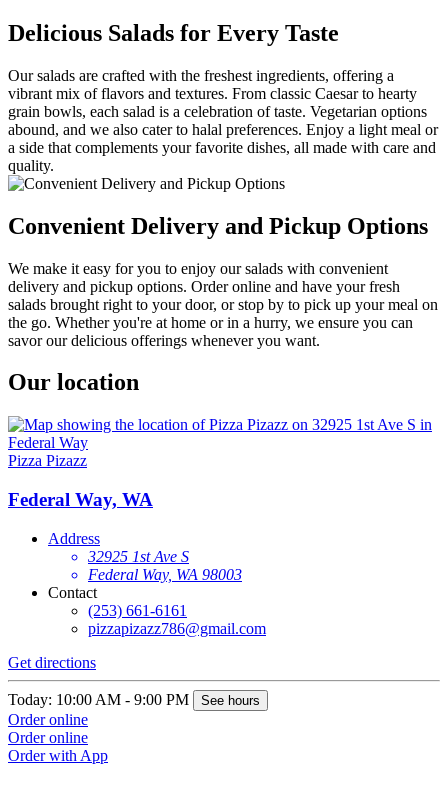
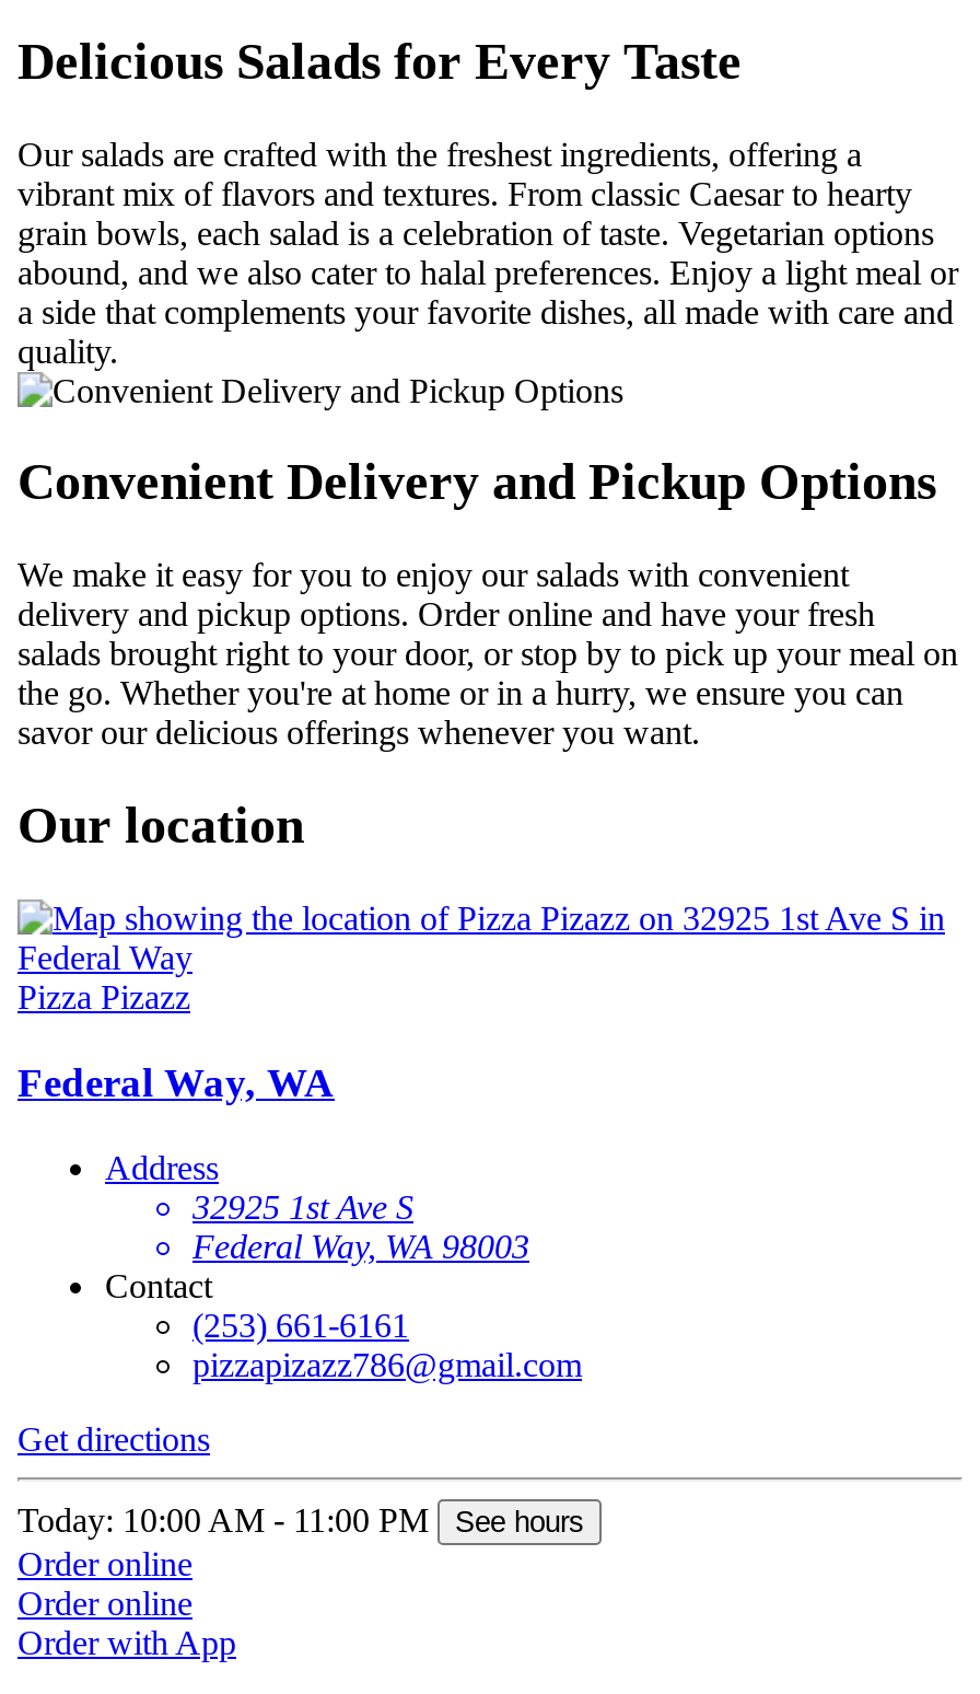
[8,691,260,708] Today: 10:00 AM - 9:00 PM See hours -> [17,1501,584,1538] Today: 10:00 AM - 11:00 PM See hours

